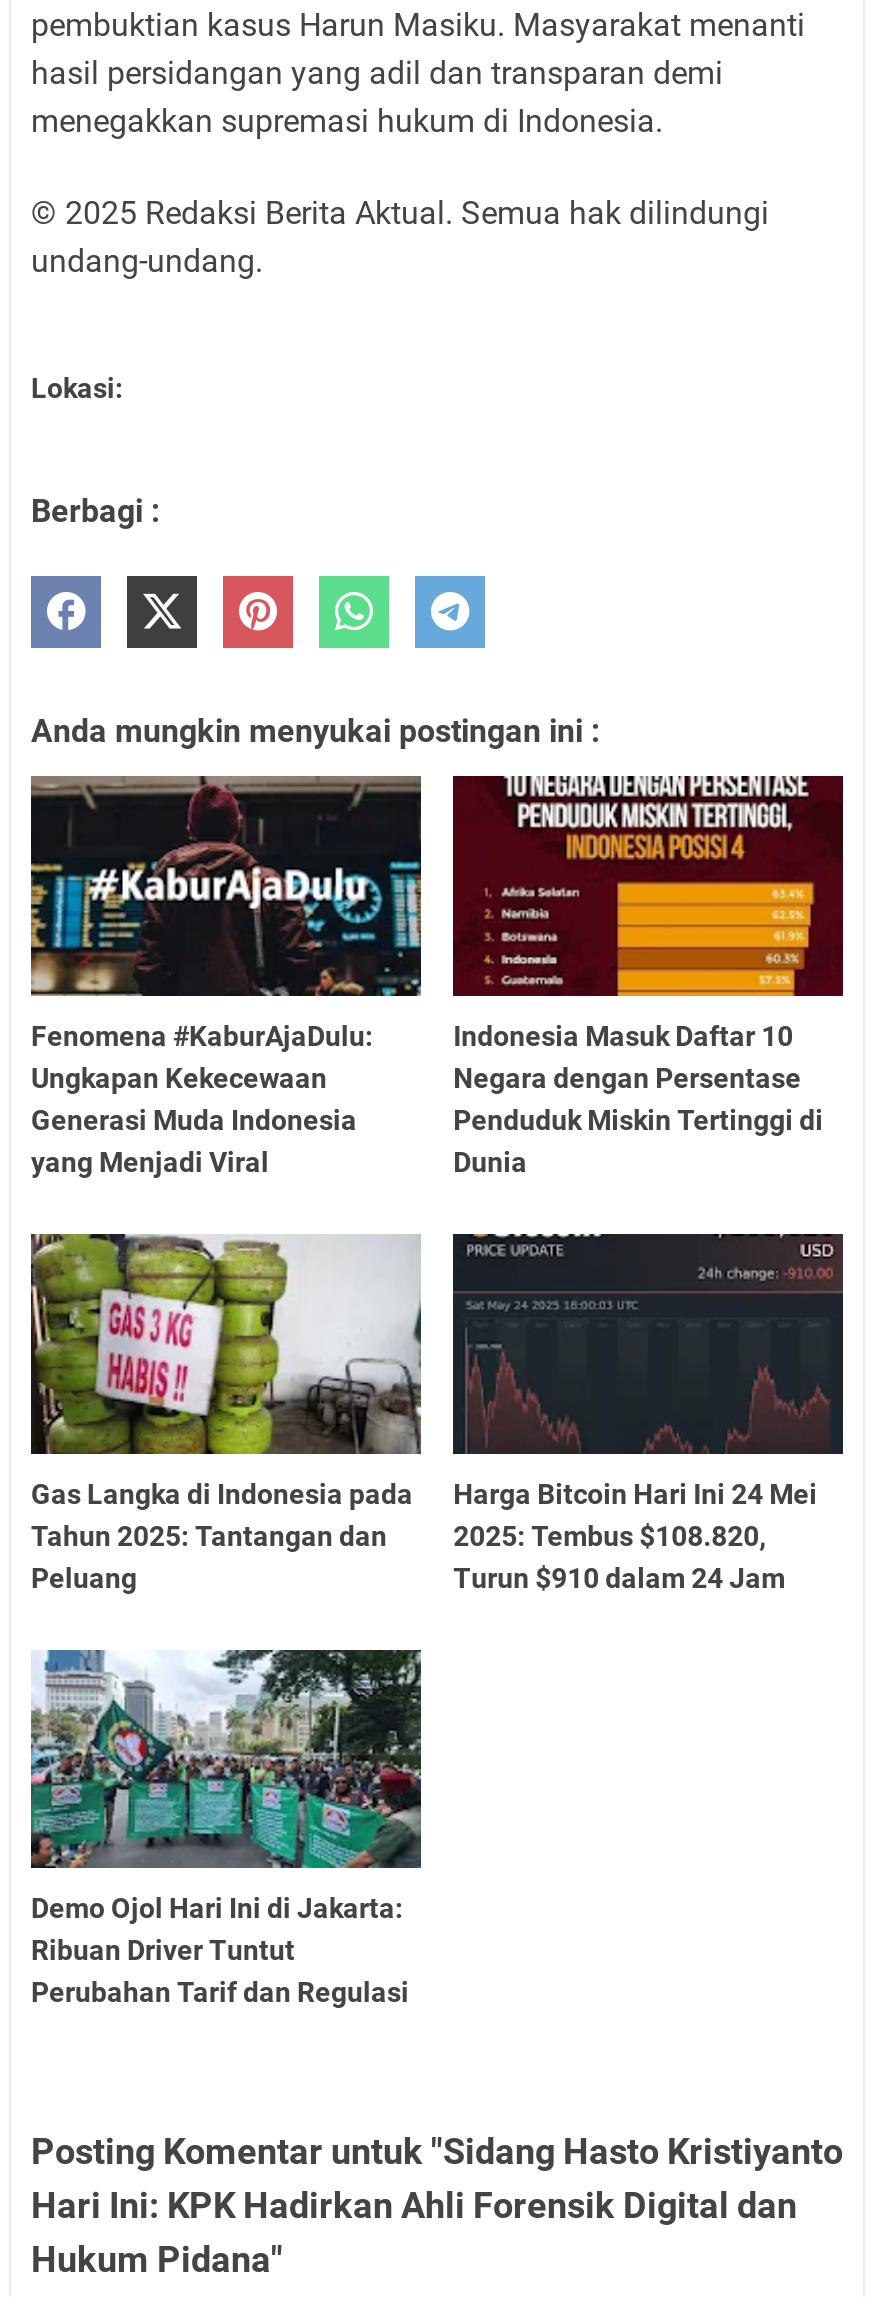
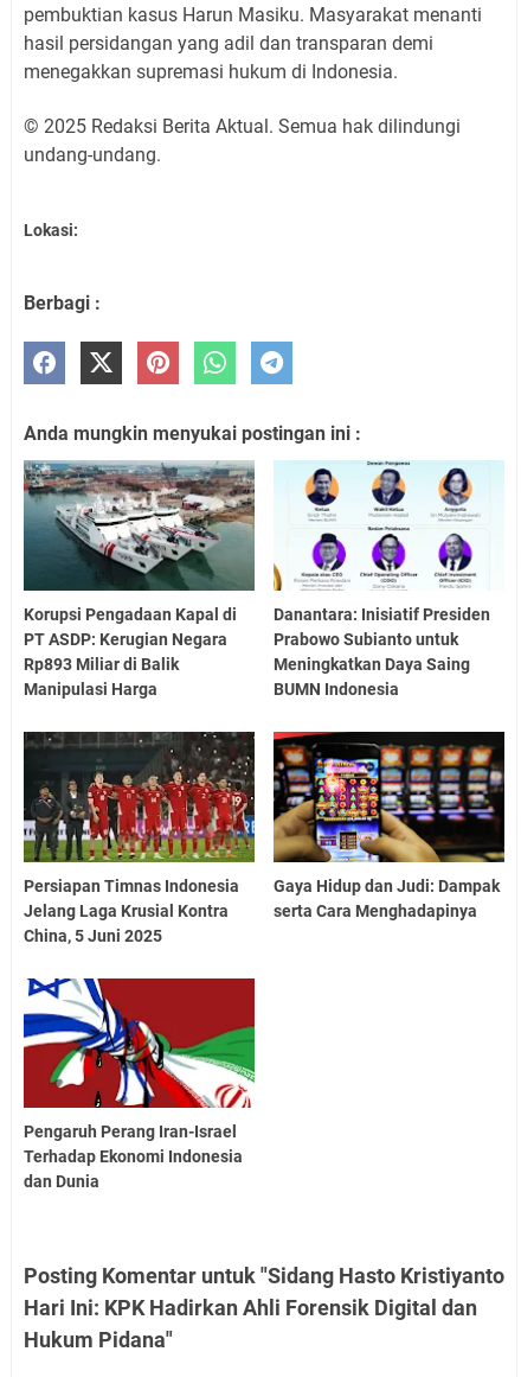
[29,776,423,1178] [image] | Fenomena #KaburAjaDulu: | Ungkapan Kekecewaan | Generasi Muda Indonesia | yang Menjadi Viral -> [22,460,256,699] [image] | Korupsi Pengadaan Kapal di | PT ASDP: Kerugian Negara | Rp893 Miliar di Balik | Manipulasi Harga
[451,774,845,1178] [image] | Indonesia Masuk Daftar 10 | Negara dengan Persentase | Penduduk Miskin Tertinggi di | Dunia -> [272,460,504,699] [image] | Danantara: Inisiatif Presiden | Prabowo Subianto untuk | Meningkatkan Daya Saing | BUMN Indonesia
[29,1232,423,1593] [image] | Gas Langka di Indonesia pada | Tahun 2025: Tantangan dan | Peluang -> [22,731,256,945] [image] | Persiapan Timnas Indonesia | Jelang Laga Krusial Kontra | China, 5 Juni 2025
[451,1232,845,1593] [image] | Harga Bitcoin Hari Ini 24 Mei | 2025: Tembus $108.820, | Turun $910 dalam 24 Jam -> [272,731,506,920] [image] | Gaya Hidup dan Judi: Dampak | serta Cara Menghadapinya
[29,1648,423,2008] [image] | Demo Ojol Hari Ini di Jakarta: | Ribuan Driver Tuntut | Perubahan Tarif dan Regulasi -> [22,977,256,1191] [image] | Pengaruh Perang Iran-Israel | Terhadap Ekonomi Indonesia | dan Dunia

